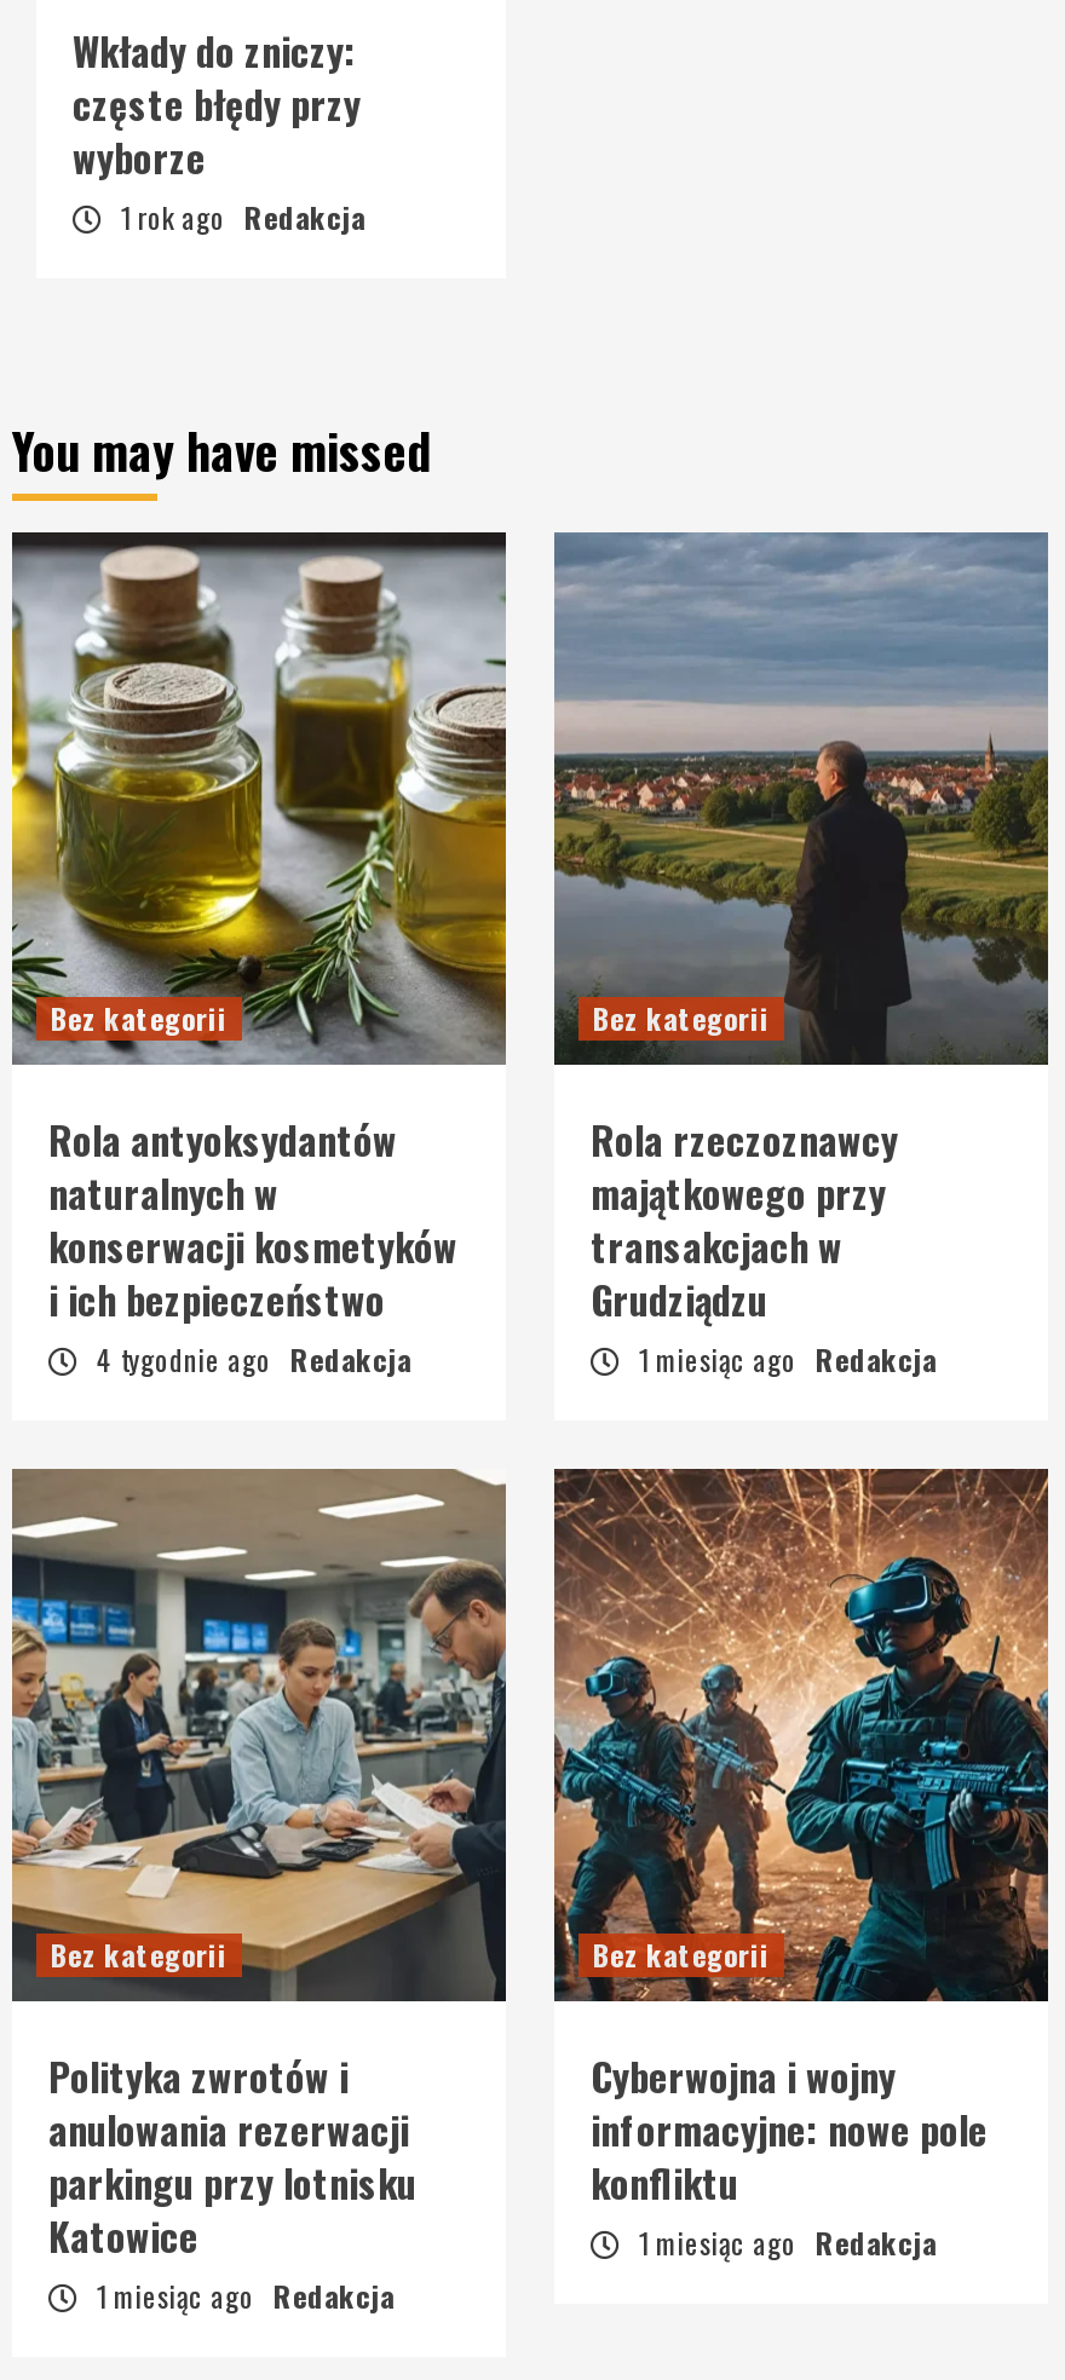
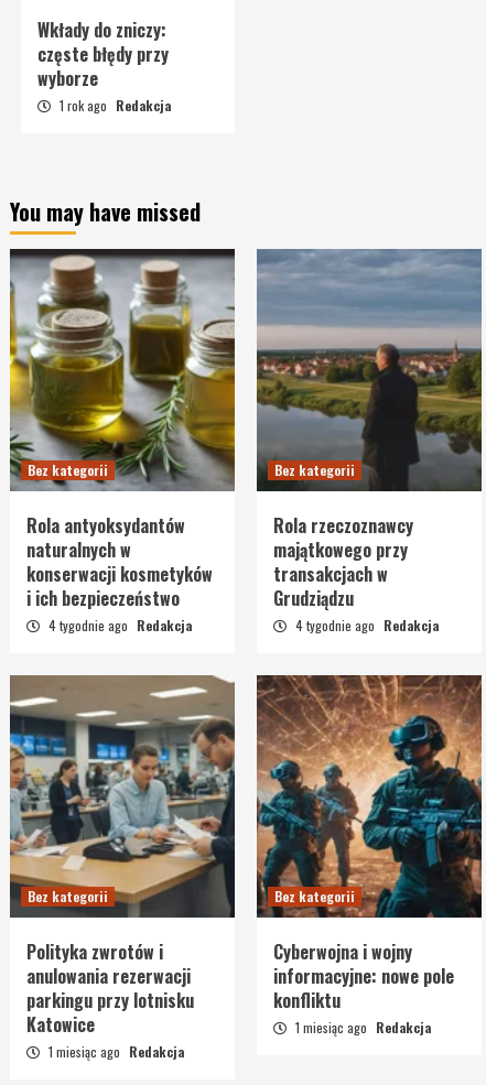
[632,1339,937,1380] 1 miesiąc ago Redakcja -> [292,616,439,635] 4 tygodnie ago Redakcja

